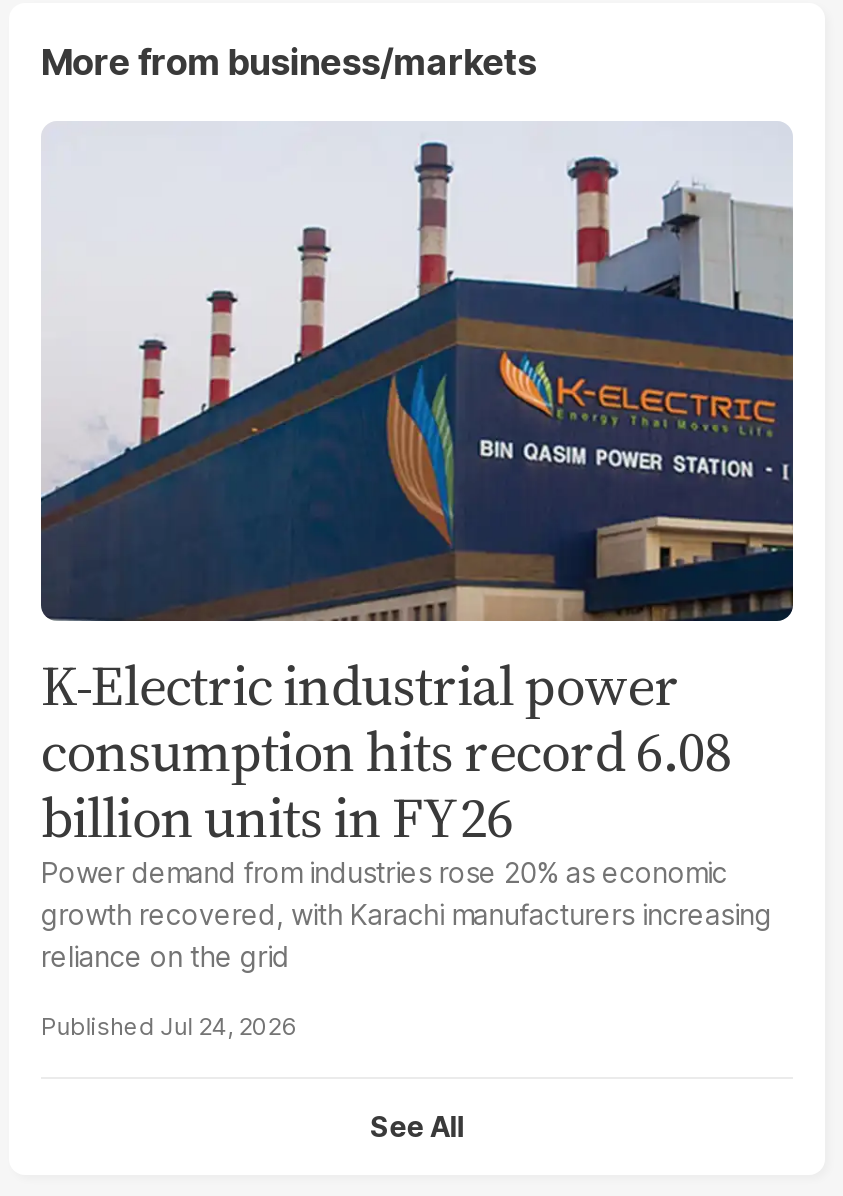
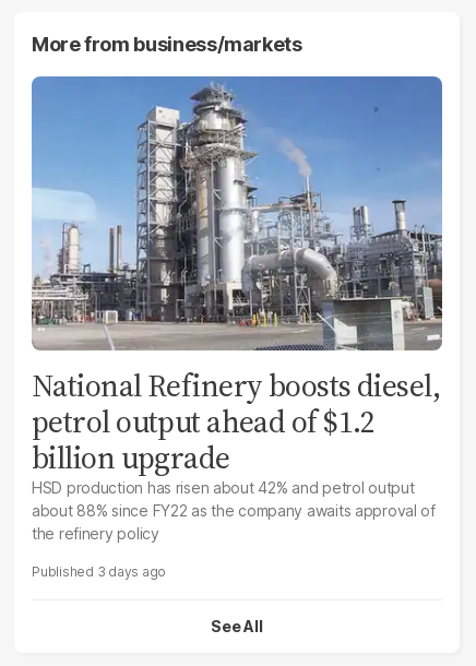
[39,123,795,973] [image] | K-Electric industrial power | consumption hits record 6.08 | billion units in FY26 | Power demand from industries rose 20% as economic | growth recovered, with Karachi manufacturers increasing | reliance on the grid -> [31,75,443,542] [image] | National Refinery boosts diesel, | petrol output ahead of $1.2 | billion upgrade | HSD production has risen about 42% and petrol output | about 88% since FY22 as the company awaits approval of | the refinery policy
[160,1011,296,1041] Jul 24, 2026 -> [97,563,166,579] 3 days ago

